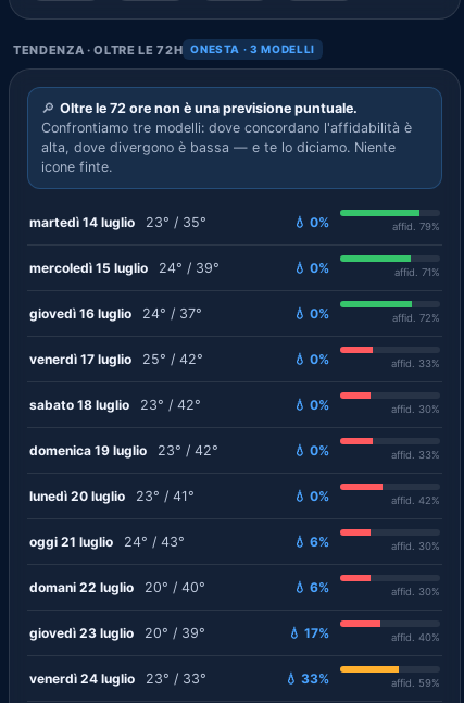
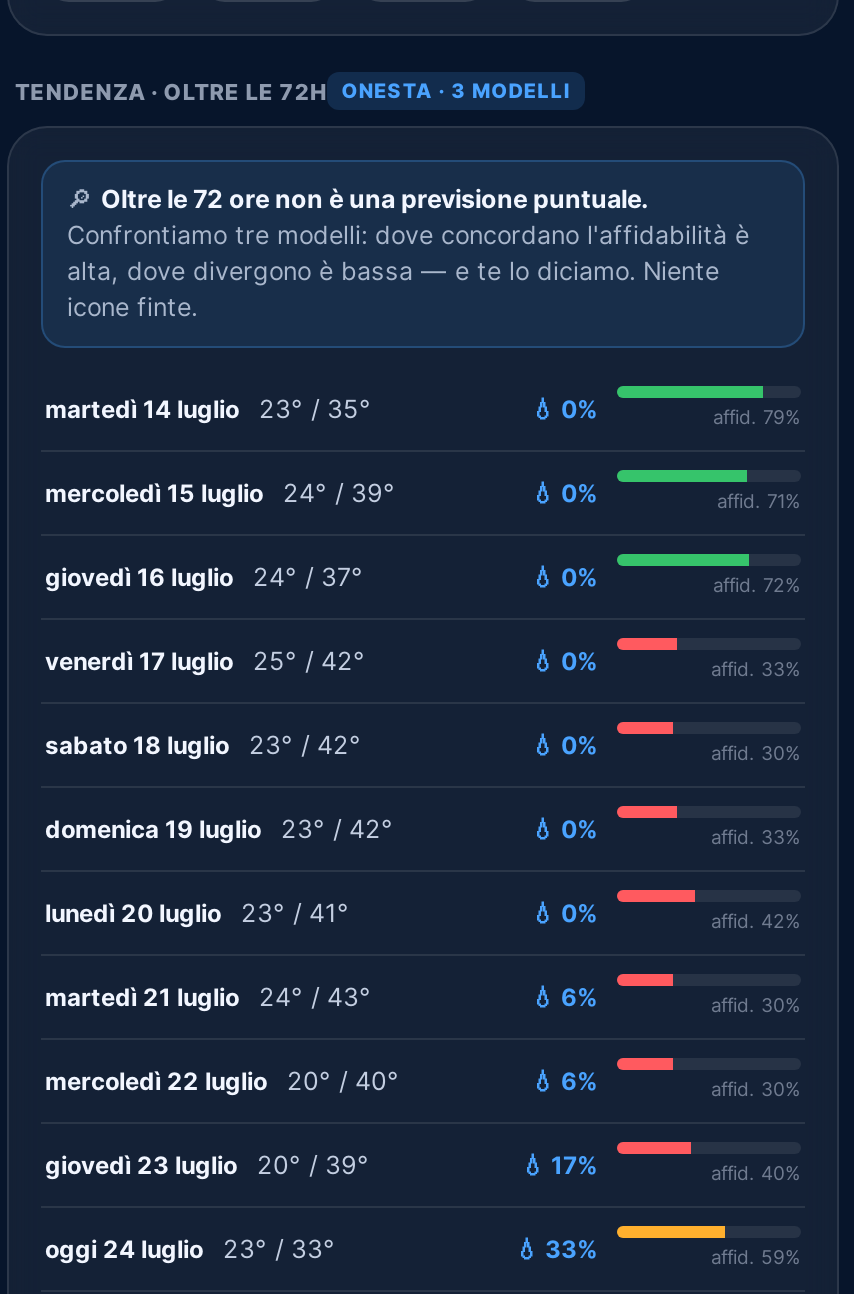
[29,533,113,549] oggi 21 luglio -> [45,981,239,1011] martedì 21 luglio
[29,579,134,595] domani 22 luglio -> [45,1065,267,1095] mercoledì 22 luglio
[29,670,135,686] venerdì 24 luglio -> [45,1233,203,1263] oggi 24 luglio

